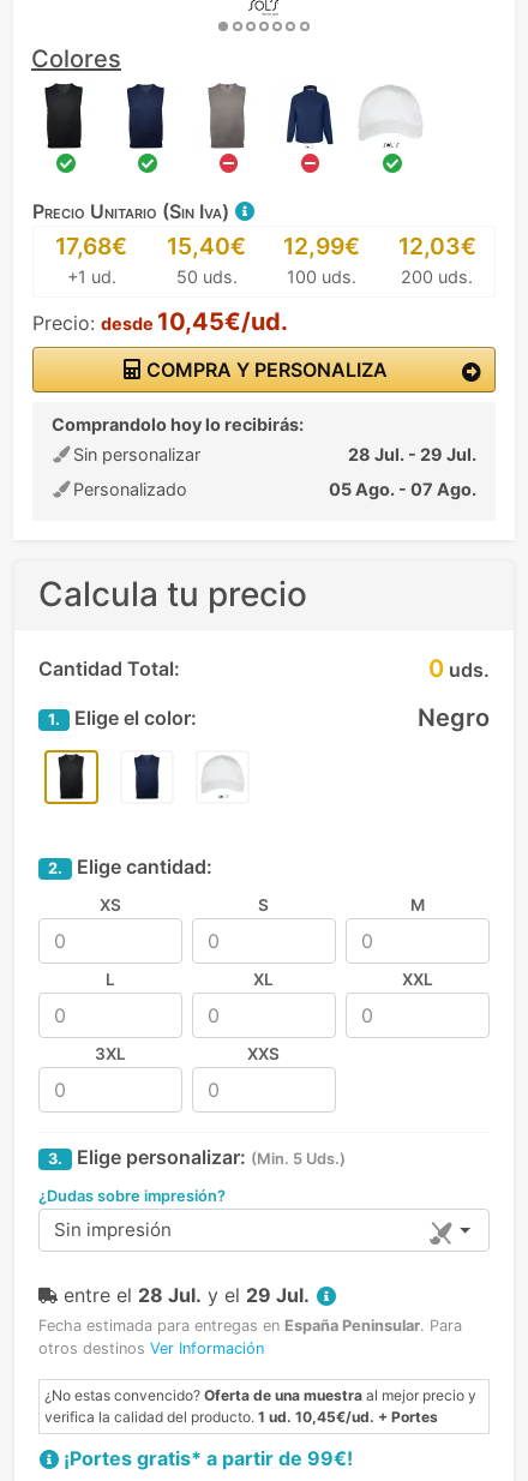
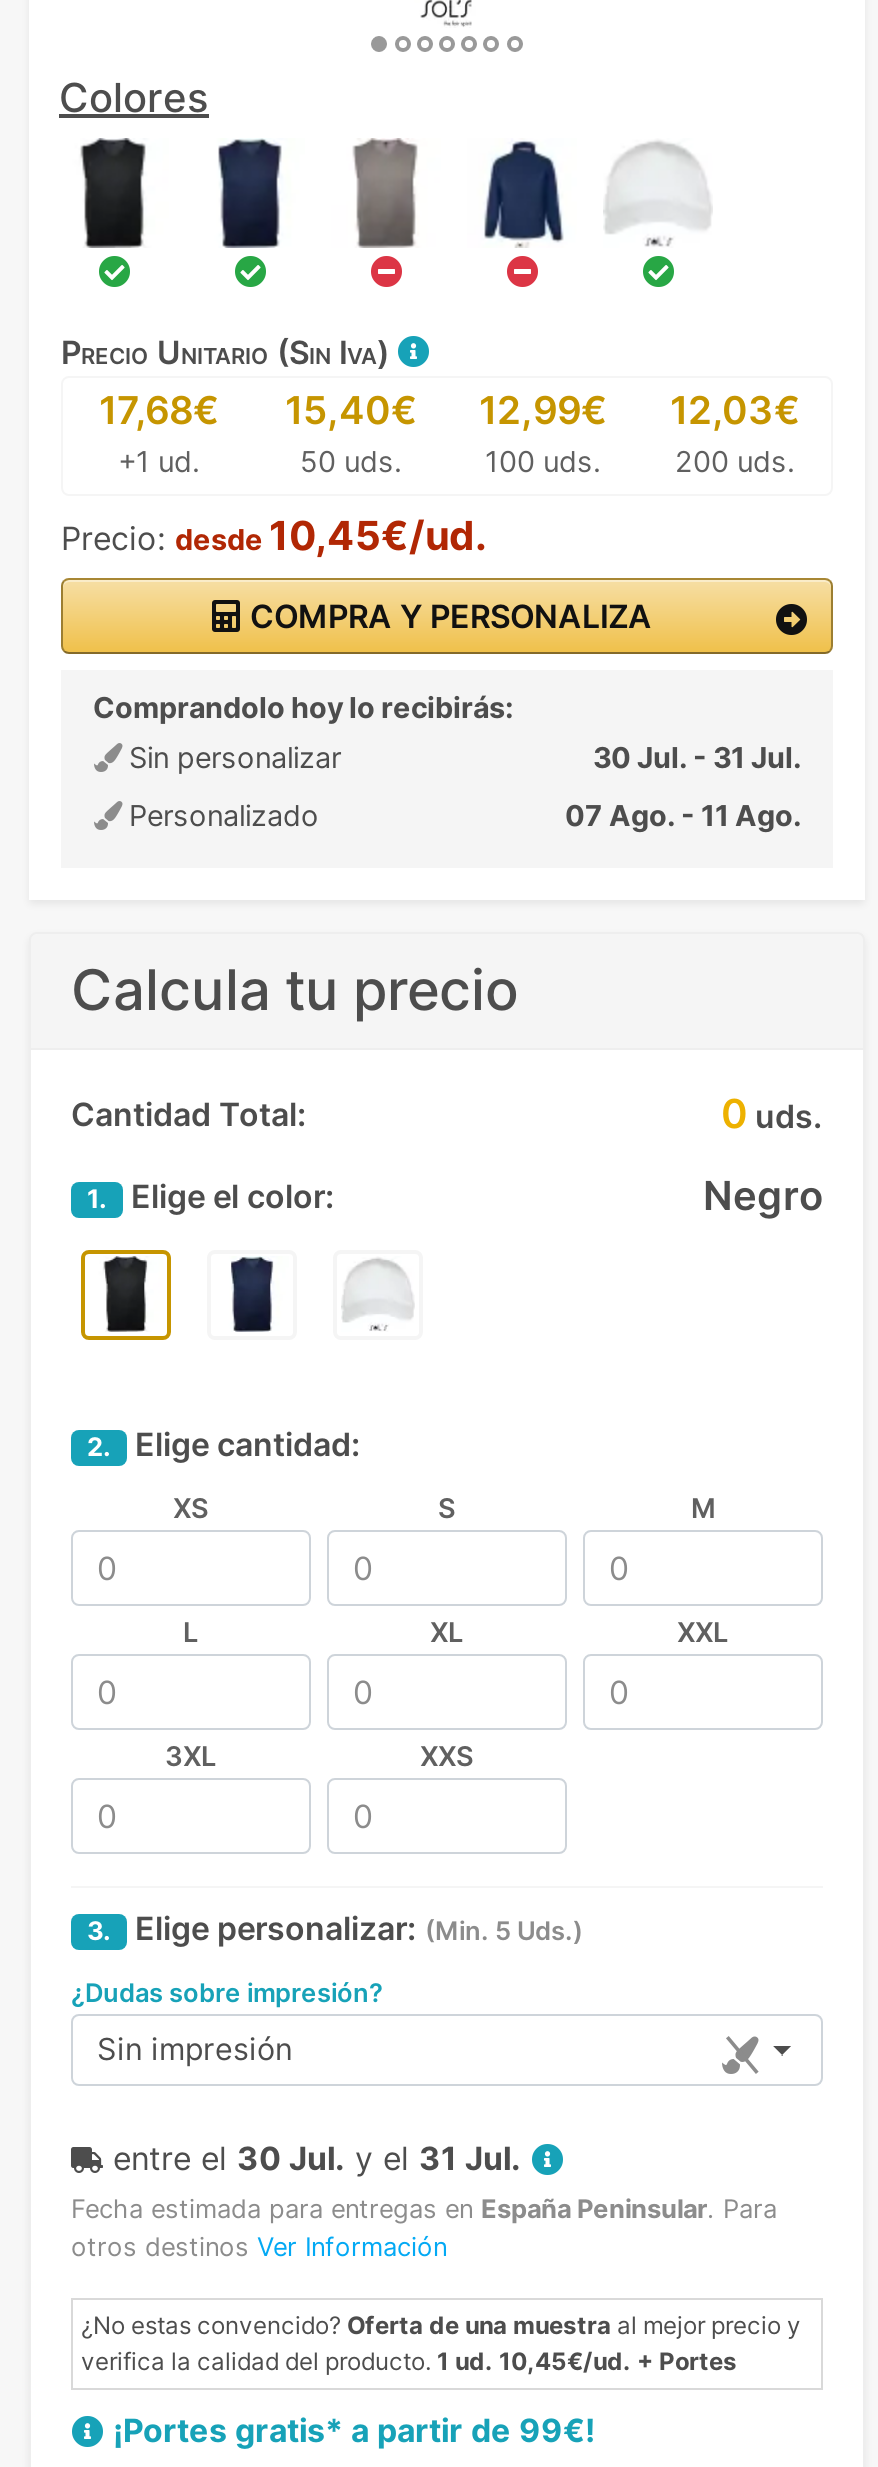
[348,444,476,464] 28 Jul. - 29 Jul. -> [593,739,801,773] 30 Jul. - 31 Jul.
[329,479,476,499] 05 Ago. - 07 Ago. -> [565,797,801,831] 07 Ago. - 11 Ago.
[64,1283,310,1307] entre el 28 Jul. y el 29 Jul. -> [113,2139,521,2179] entre el 30 Jul. y el 31 Jul.

